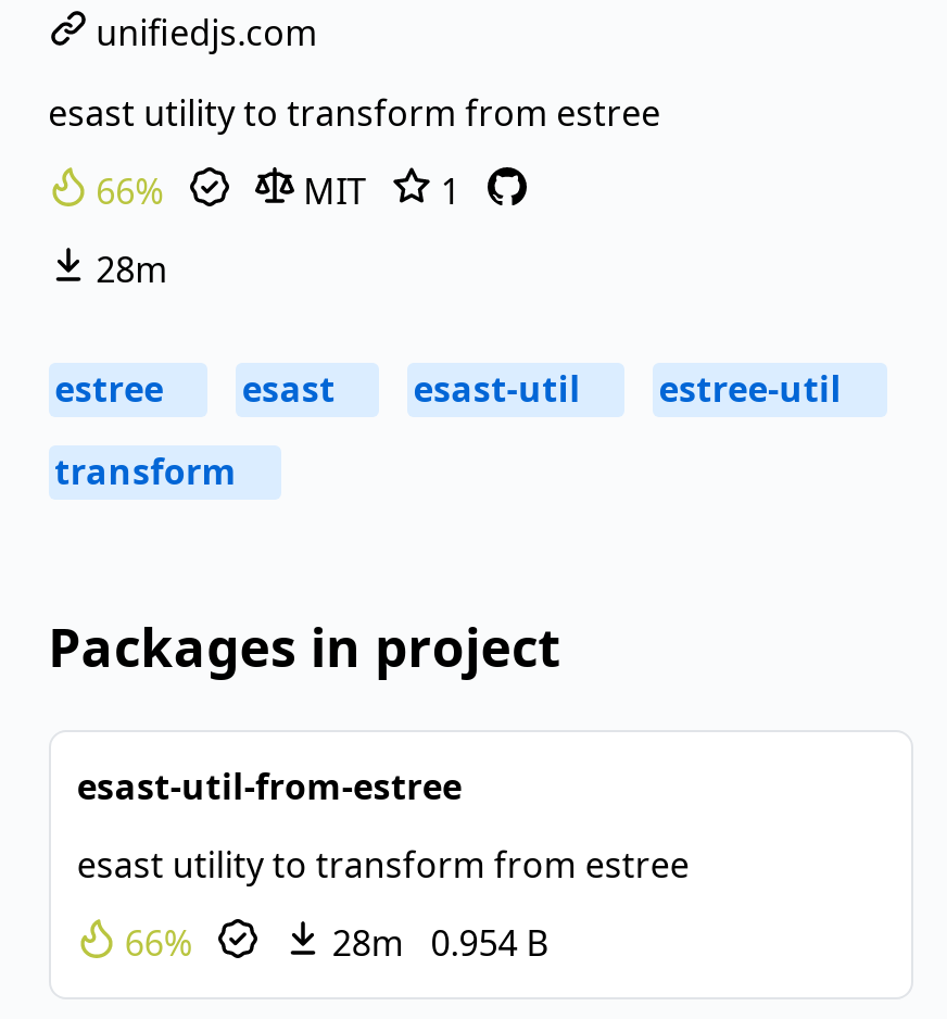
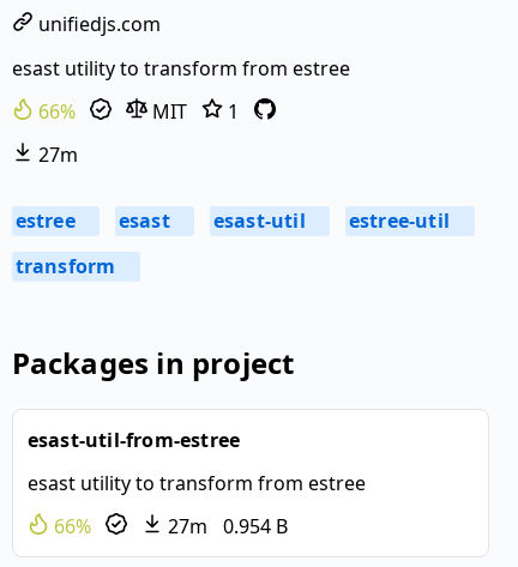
[87,246,167,294] 28m -> [33,142,77,168] 27m
[323,920,548,968] 28m 0.954 B -> [164,514,287,540] 27m 0.954 B

